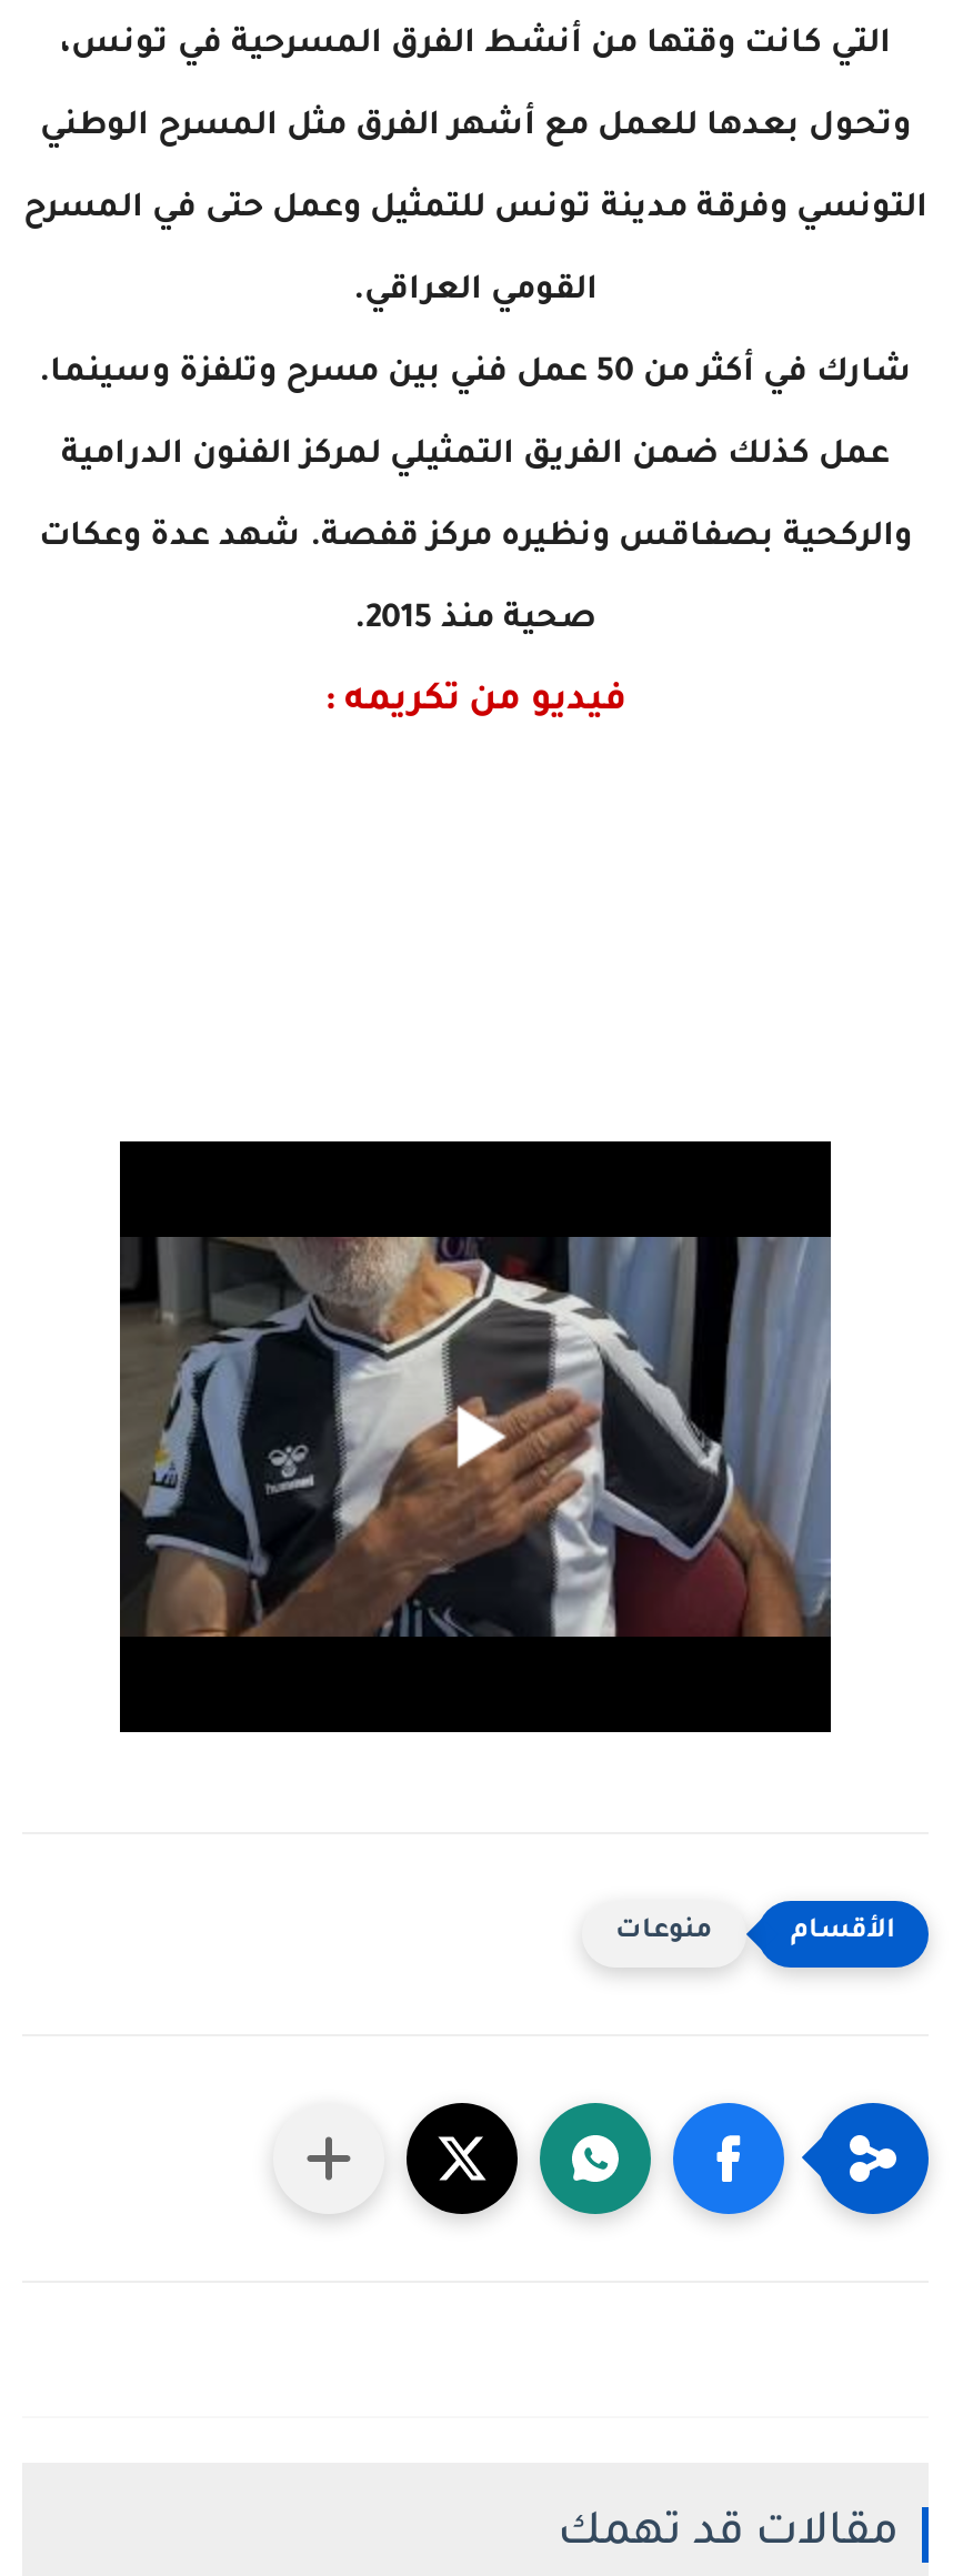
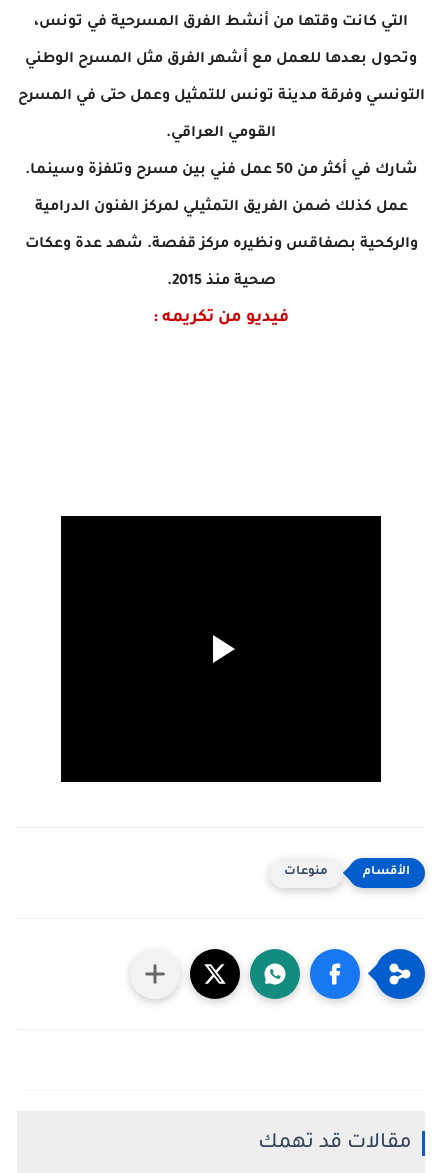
[120,1235,833,1639] [image] -> none

